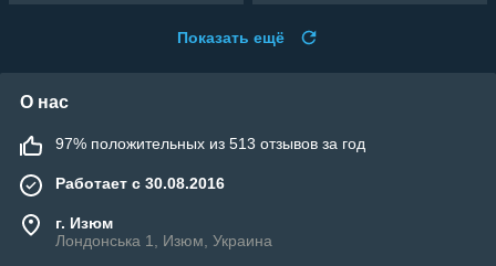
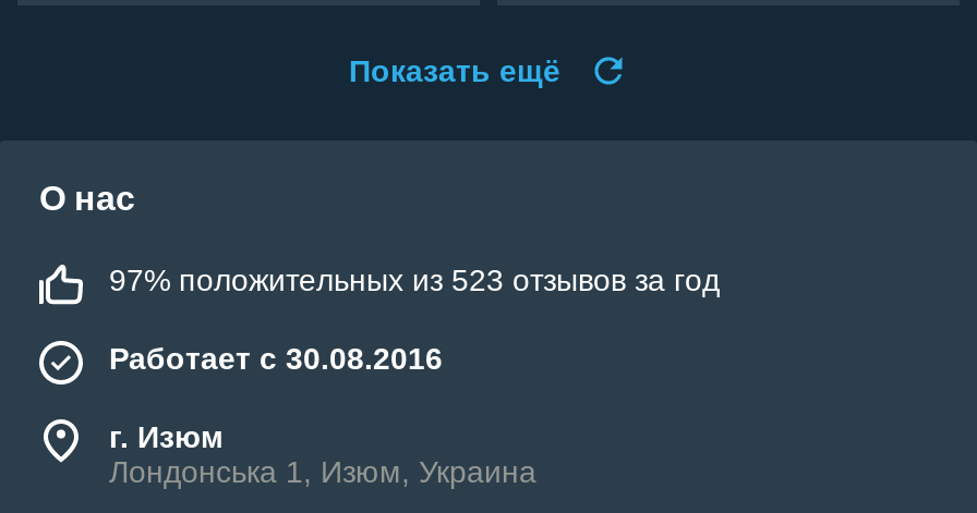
[55,134,365,152] 97% положительных из 513 отзывов за год -> [109,262,720,297] 97% положительных из 523 отзывов за год

